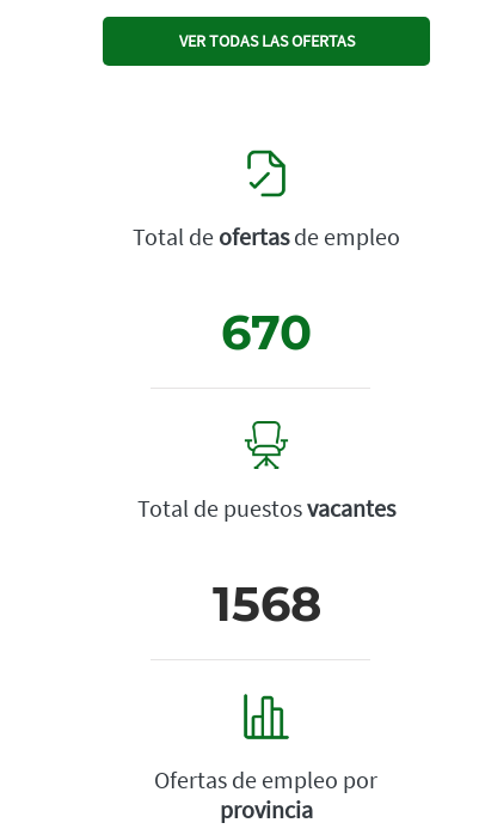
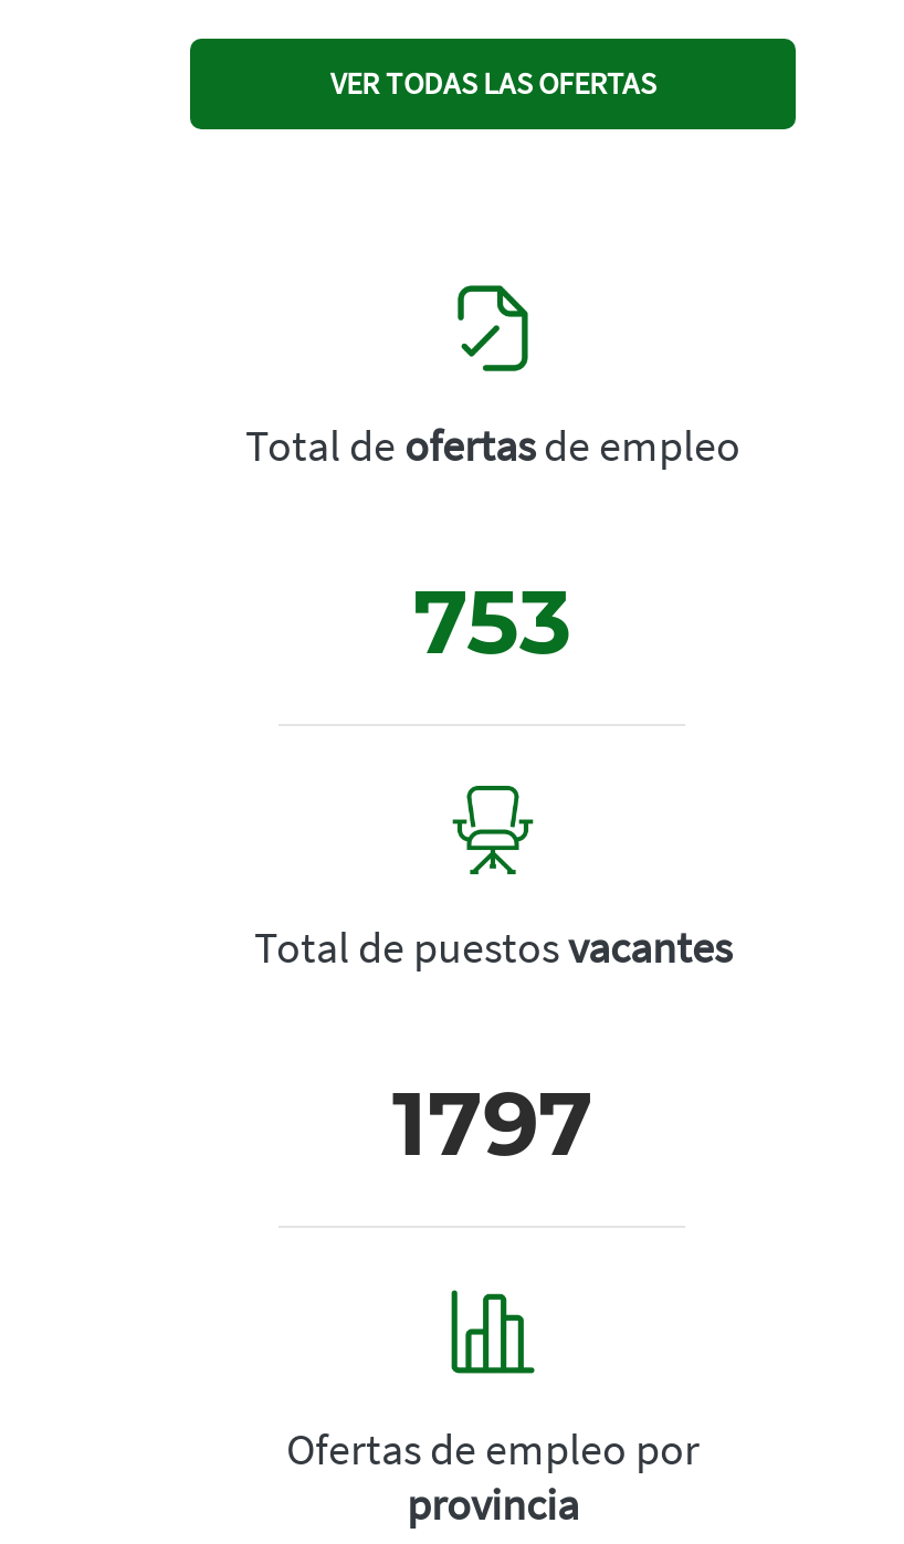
[221,302,312,361] 670 -> [413,567,572,676] 753
[212,574,321,632] 1568 -> [392,1069,593,1177] 1797

